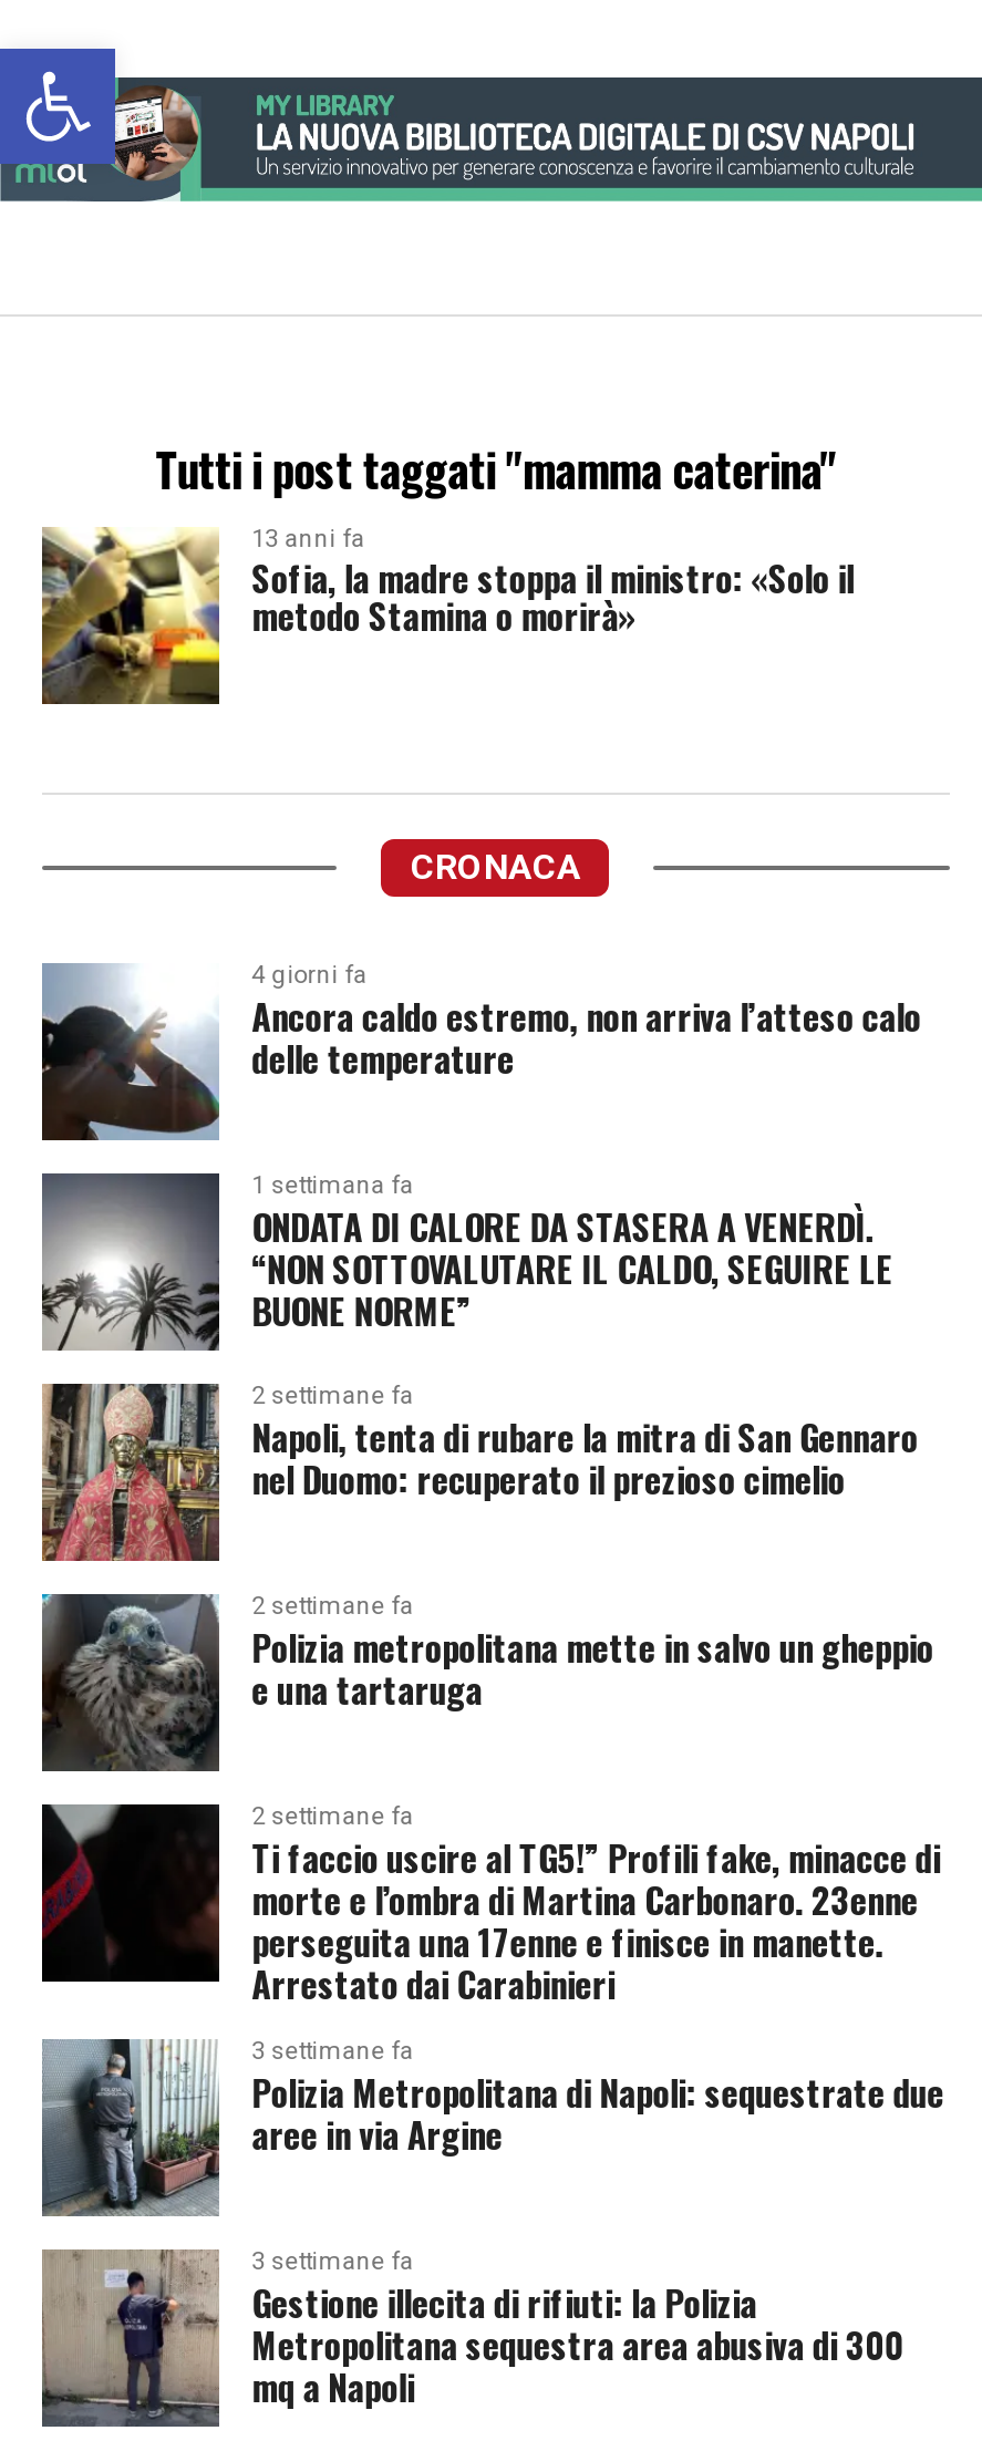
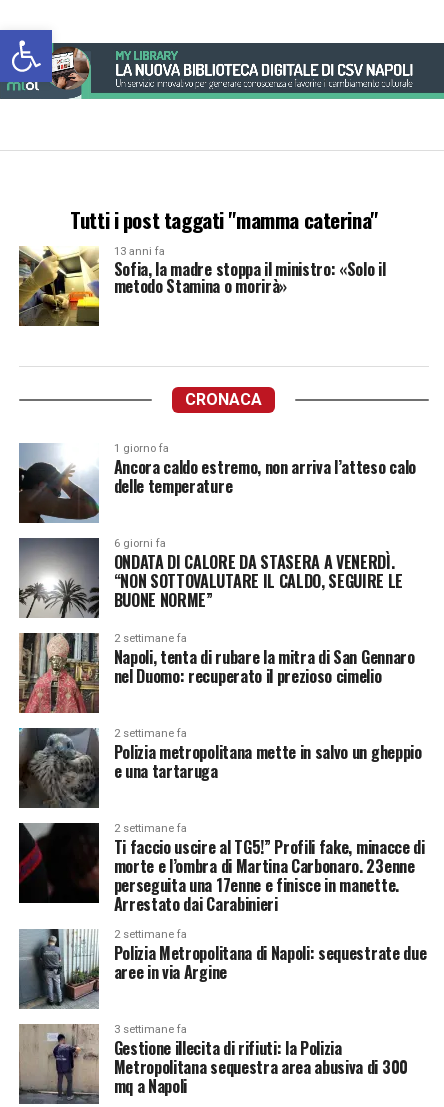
[252,961,367,990] 4 giorni fa -> [114,442,169,455] 1 giorno fa
[252,1171,413,1200] 1 settimana fa -> [114,537,166,550] 6 giorni fa
[252,2037,413,2066] 3 settimane fa -> [114,928,187,941] 2 settimane fa

